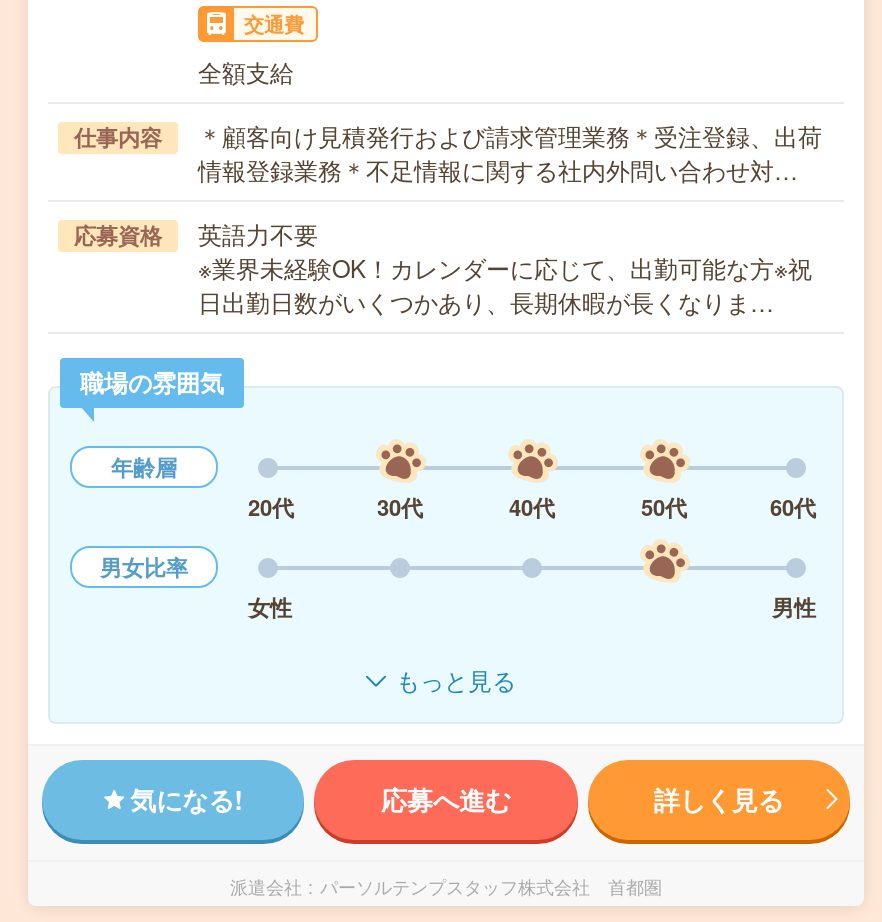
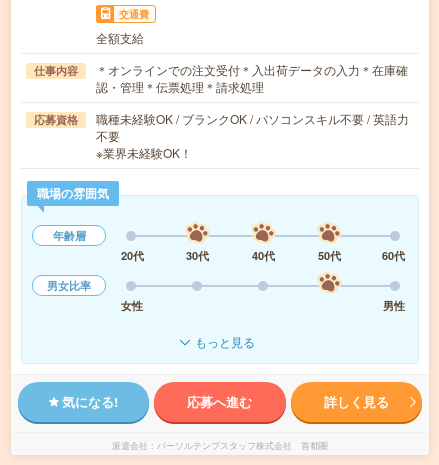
[198,118,822,186] ＊顧客向け見積発行および請求管理業務＊受注登録、出荷 | 情報登録業務＊不足情報に関する社内外問い合わせ対… -> [96,61,408,95] ＊オンラインでの注文受付＊入出荷データの入力＊在庫確 | 認・管理＊伝票処理＊請求処理
[198,216,812,318] 英語力不要 | ※業界未経験OK！カレンダーに応じて、出勤可能な方※祝 | 日出勤日数がいくつかあり、長期休暇が長くなりま… -> [96,110,409,161] 職種未経験OK / ブランクOK / パソコンスキル不要 / 英語力 | 不要 | ※業界未経験OK！

